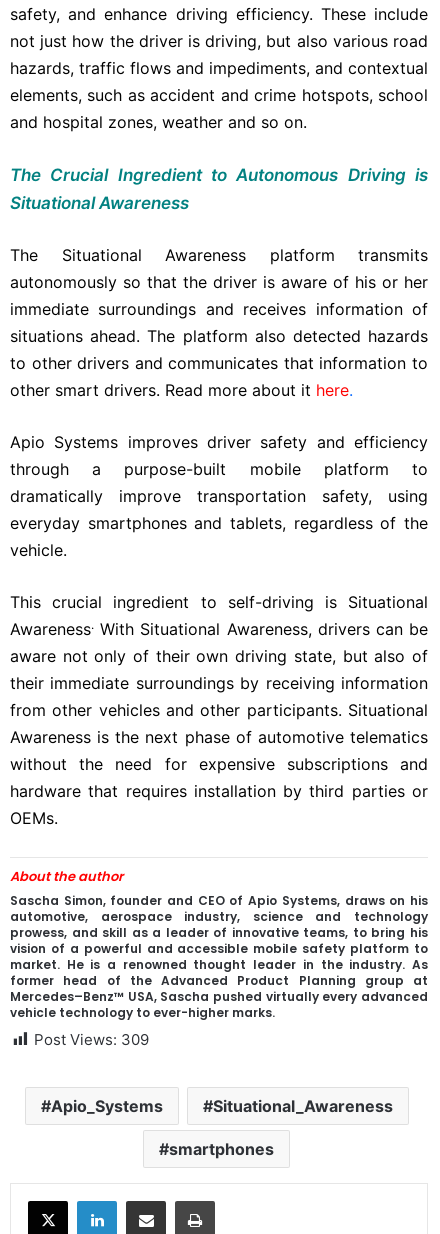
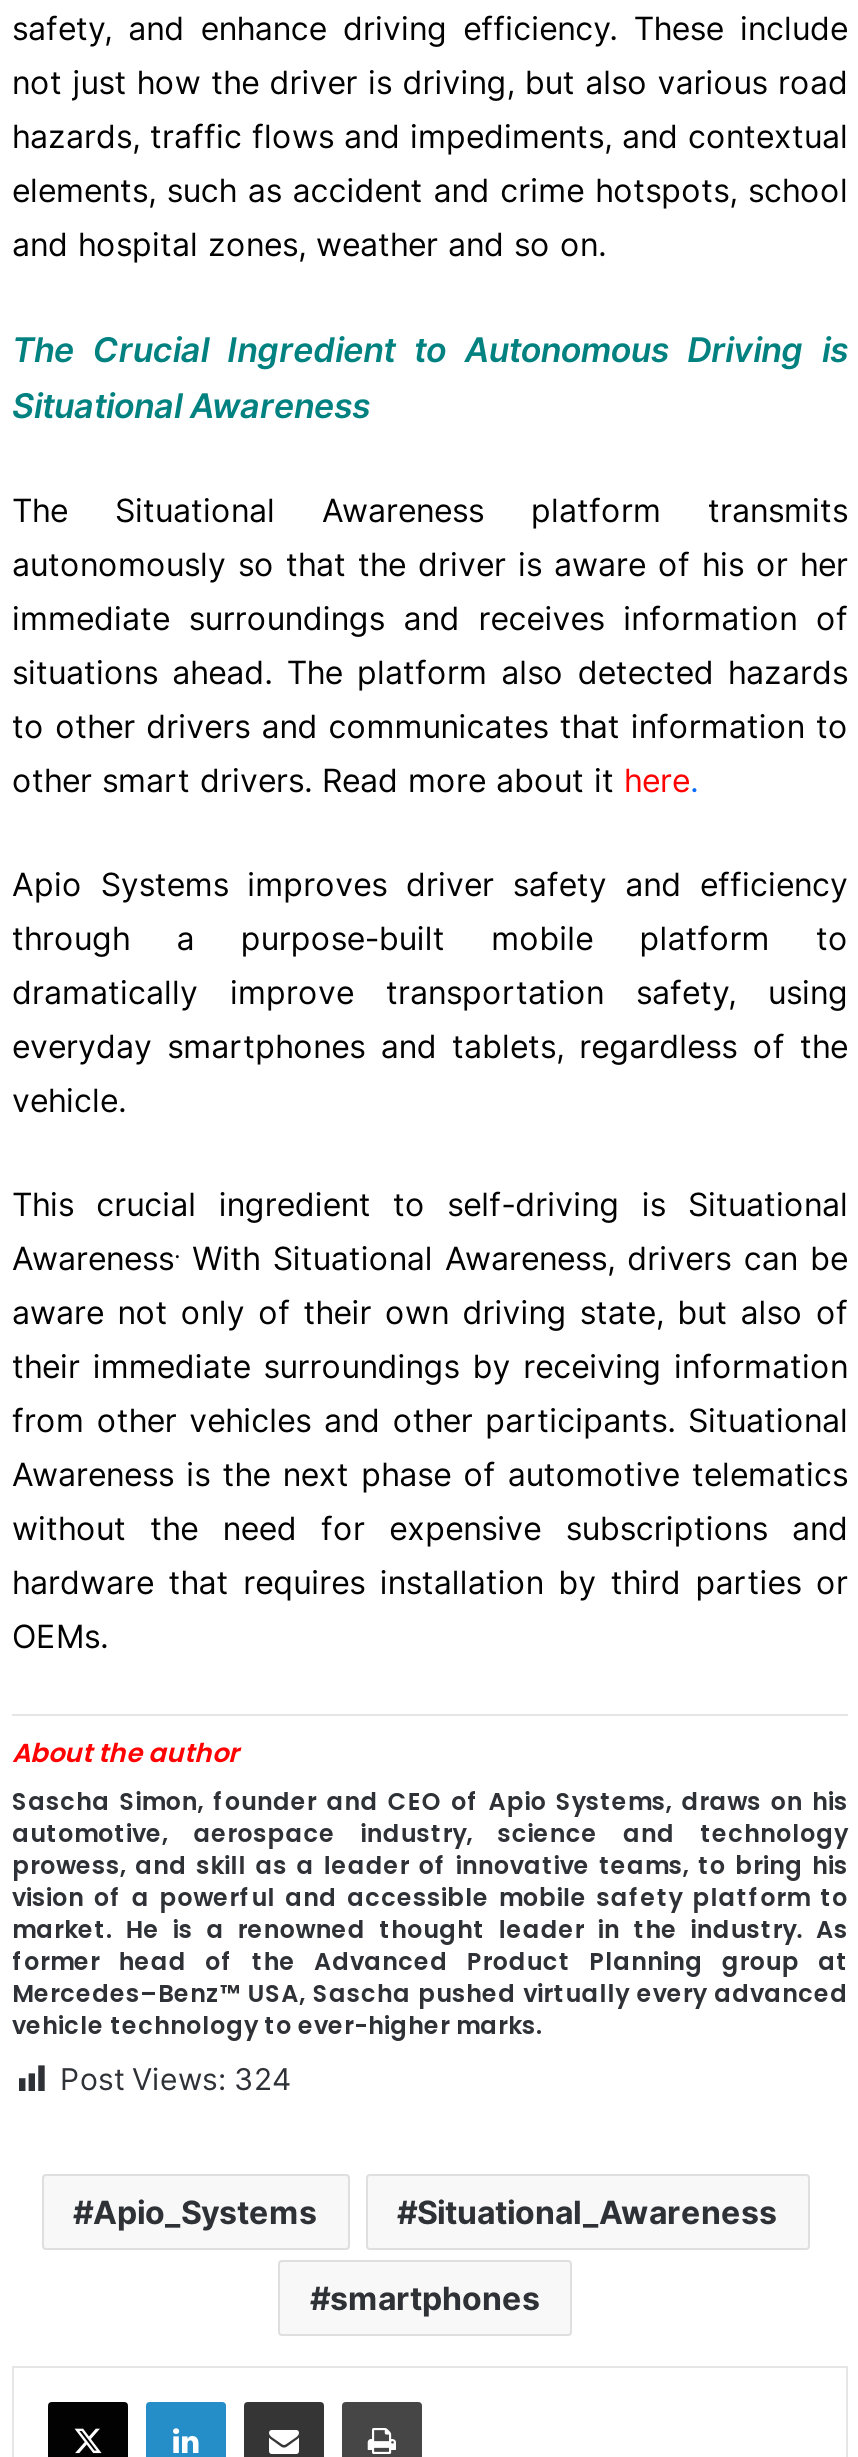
[34,1030,149,1049] Post Views: 309 -> [60,2060,292,2098] Post Views: 324

